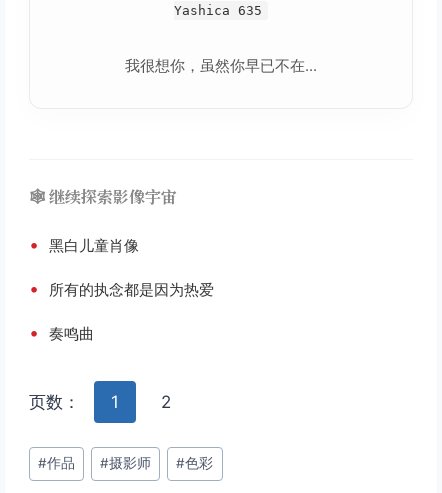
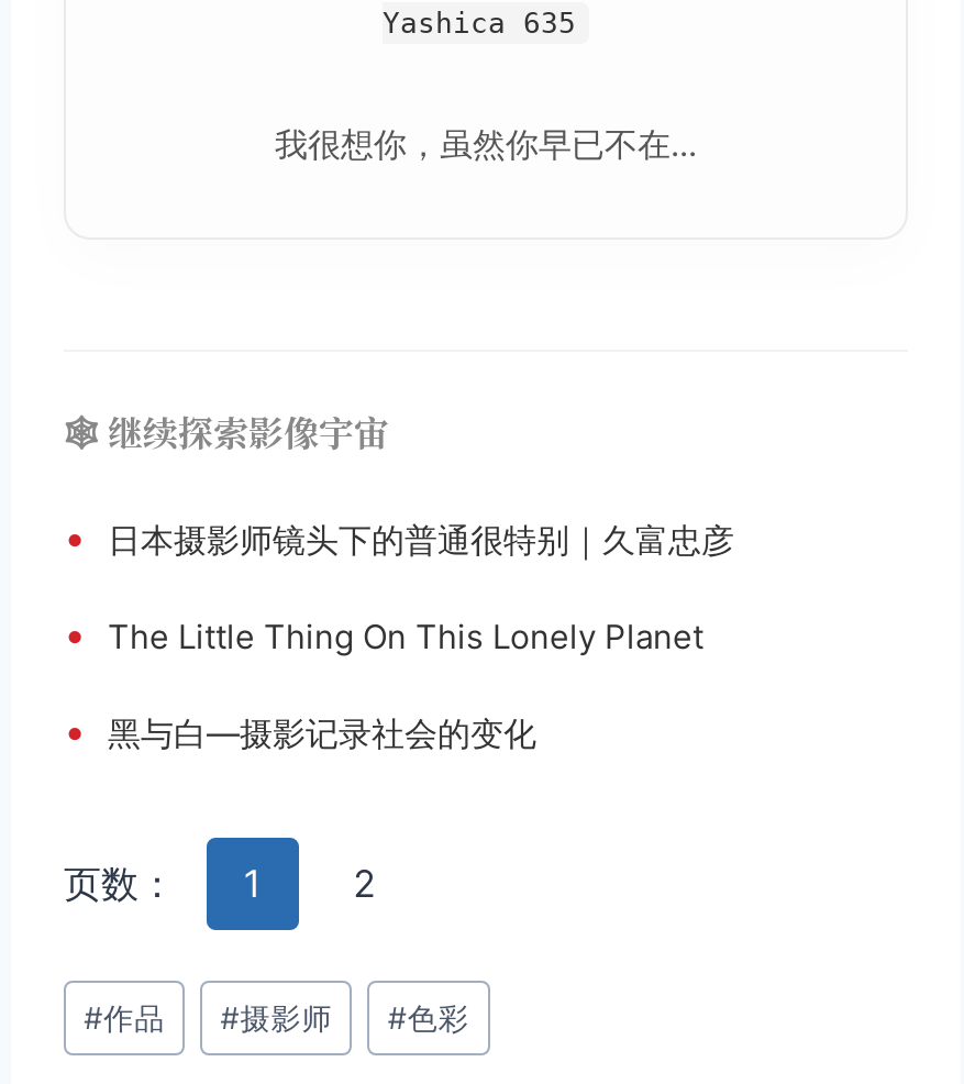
[29,234,139,255] • 黑白儿童肖像 -> [64,514,734,560] • 日本摄影师镜头下的普通很特别｜久富忠彦
[29,278,214,299] • 所有的执念都是因为热爱 -> [64,611,703,657] • The Little Thing On This Lonely Planet
[29,322,94,343] • 奏鸣曲 -> [64,708,536,754] • 黑与白—摄影记录社会的变化

